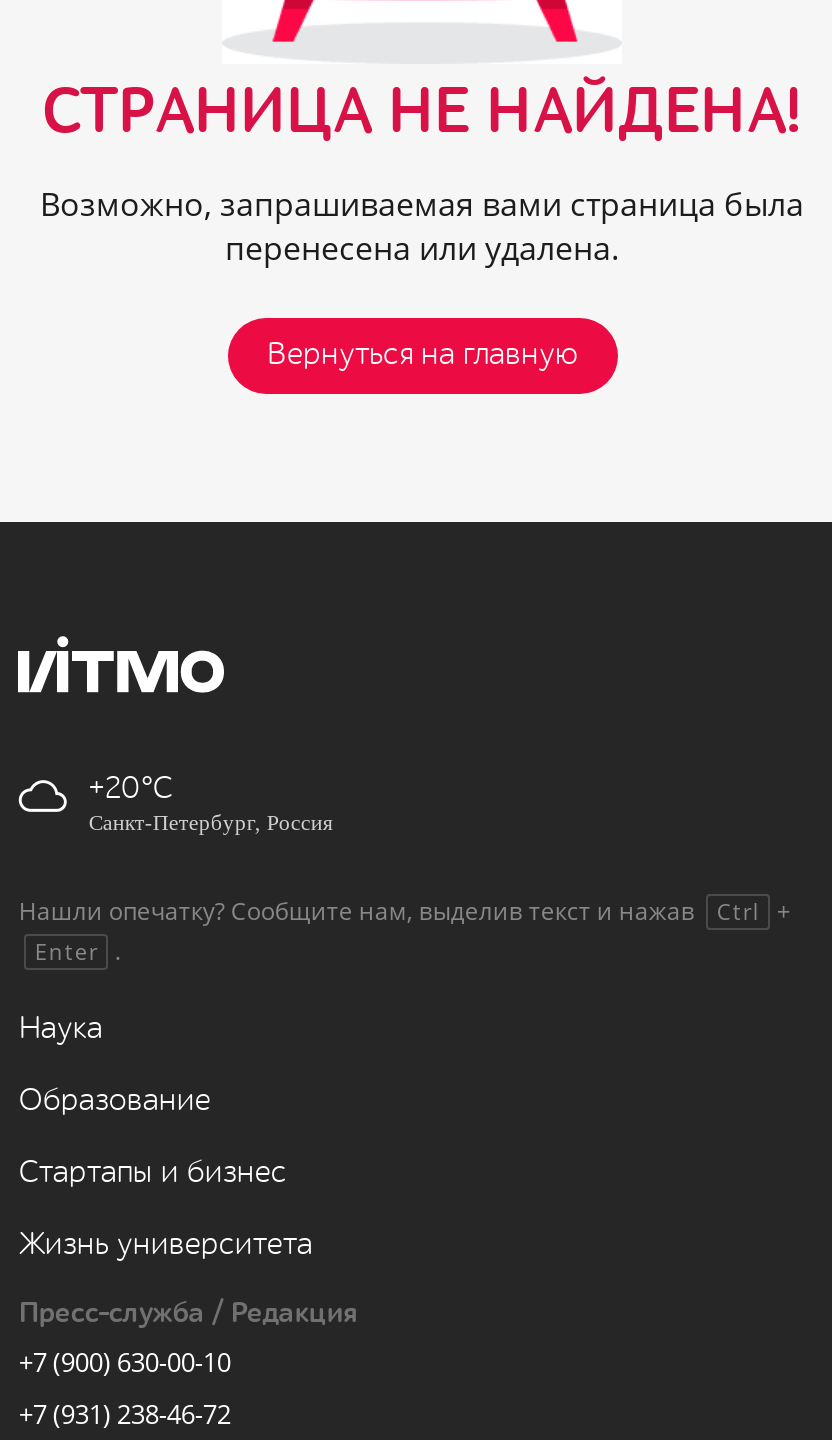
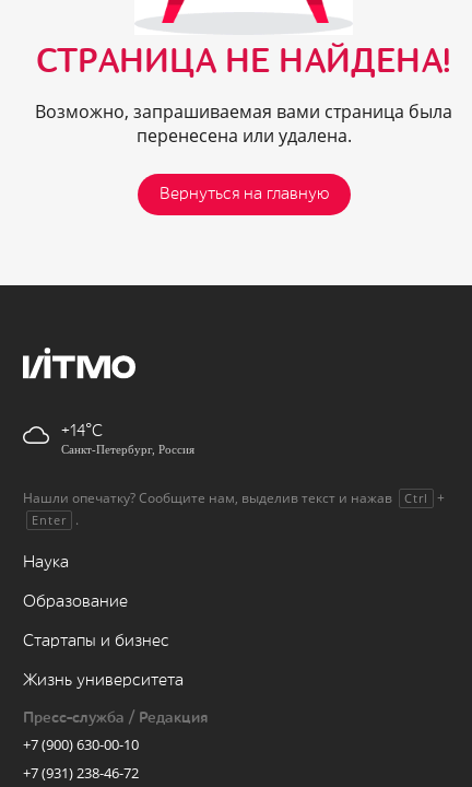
[89,769,141,807] +20 -> [62,420,86,441] +14

